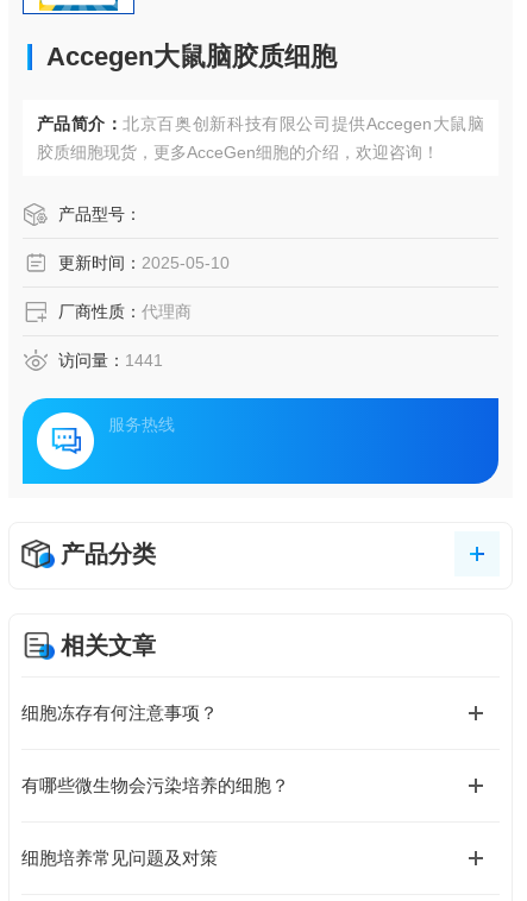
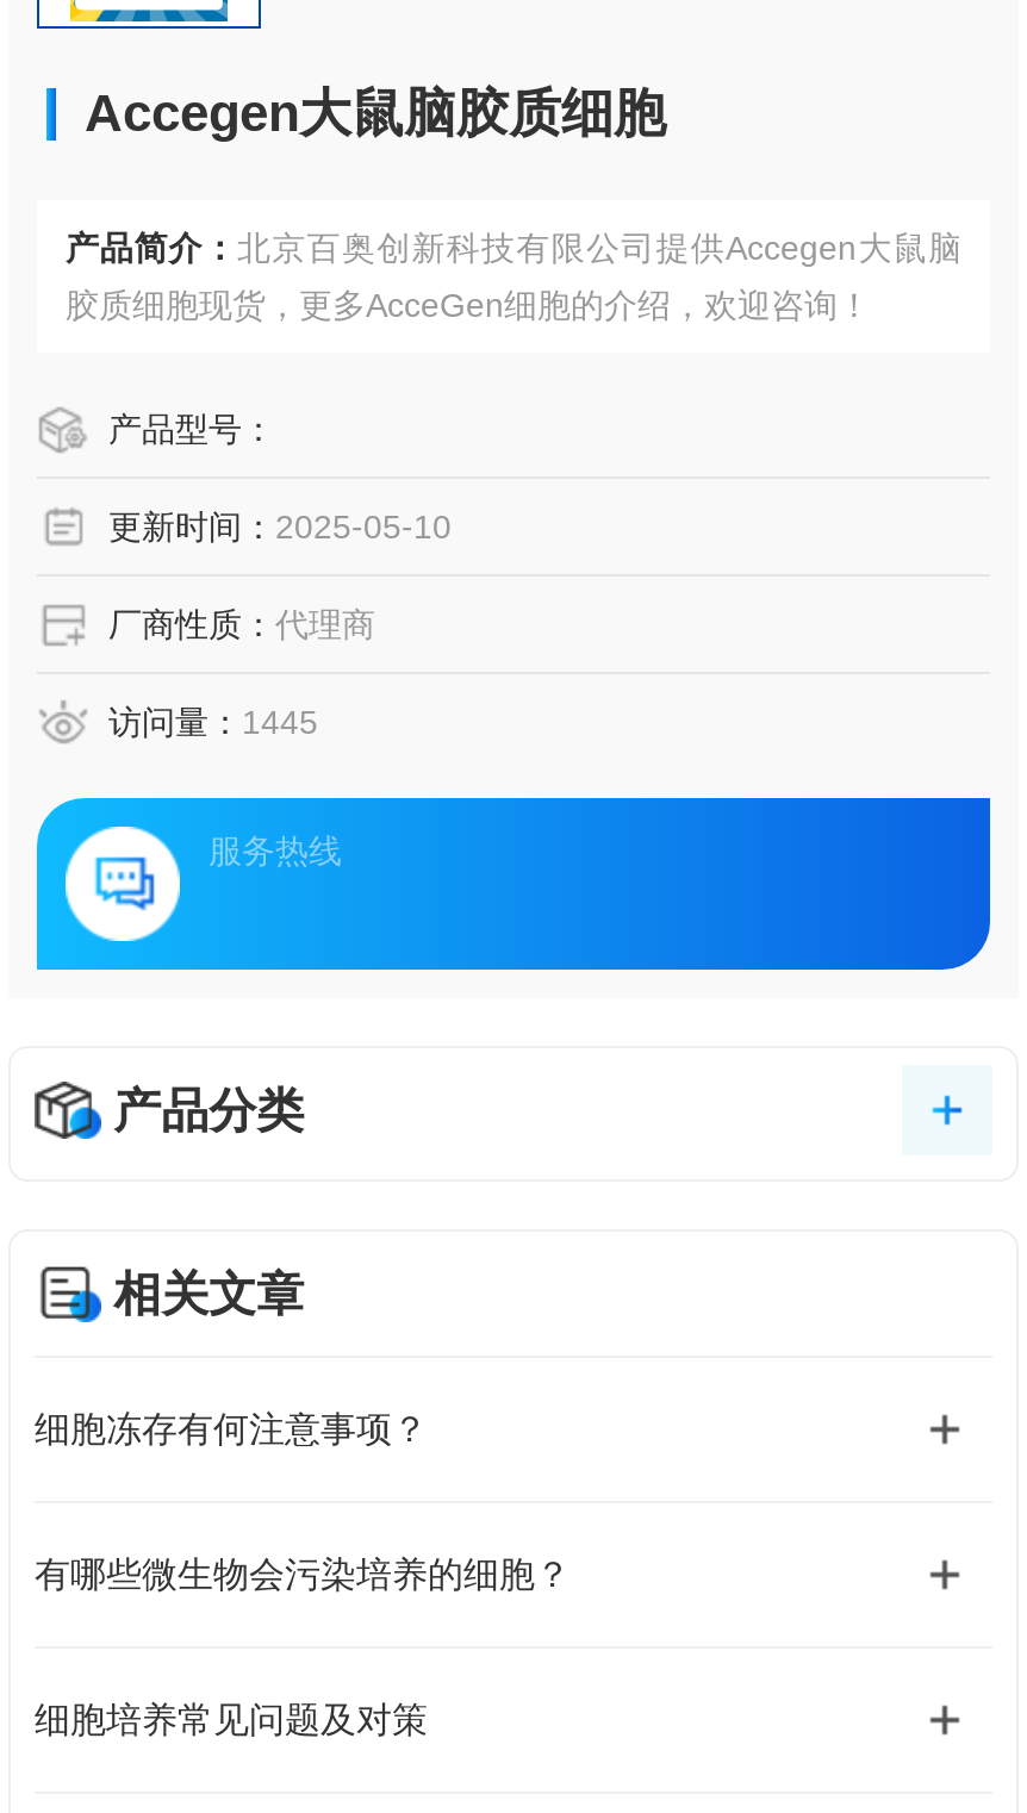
[58,351,163,370] 访问量：1441 -> [108,703,318,741] 访问量：1445

